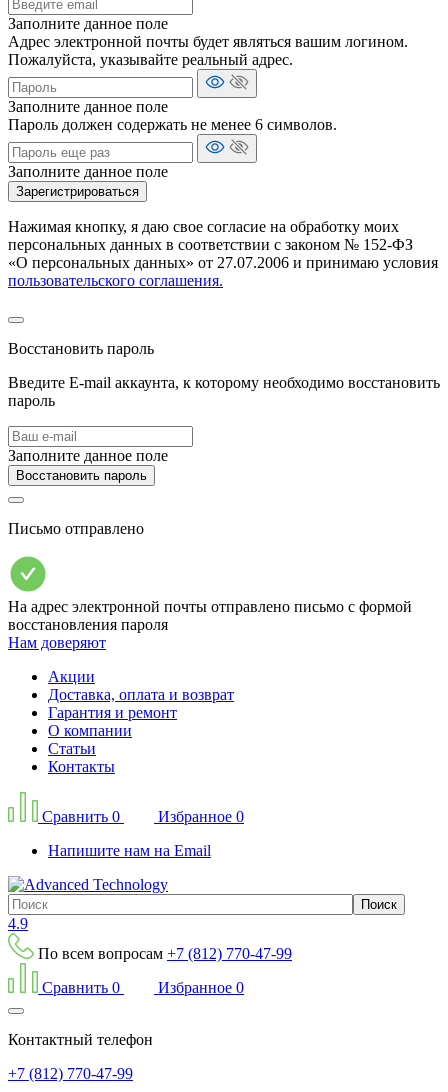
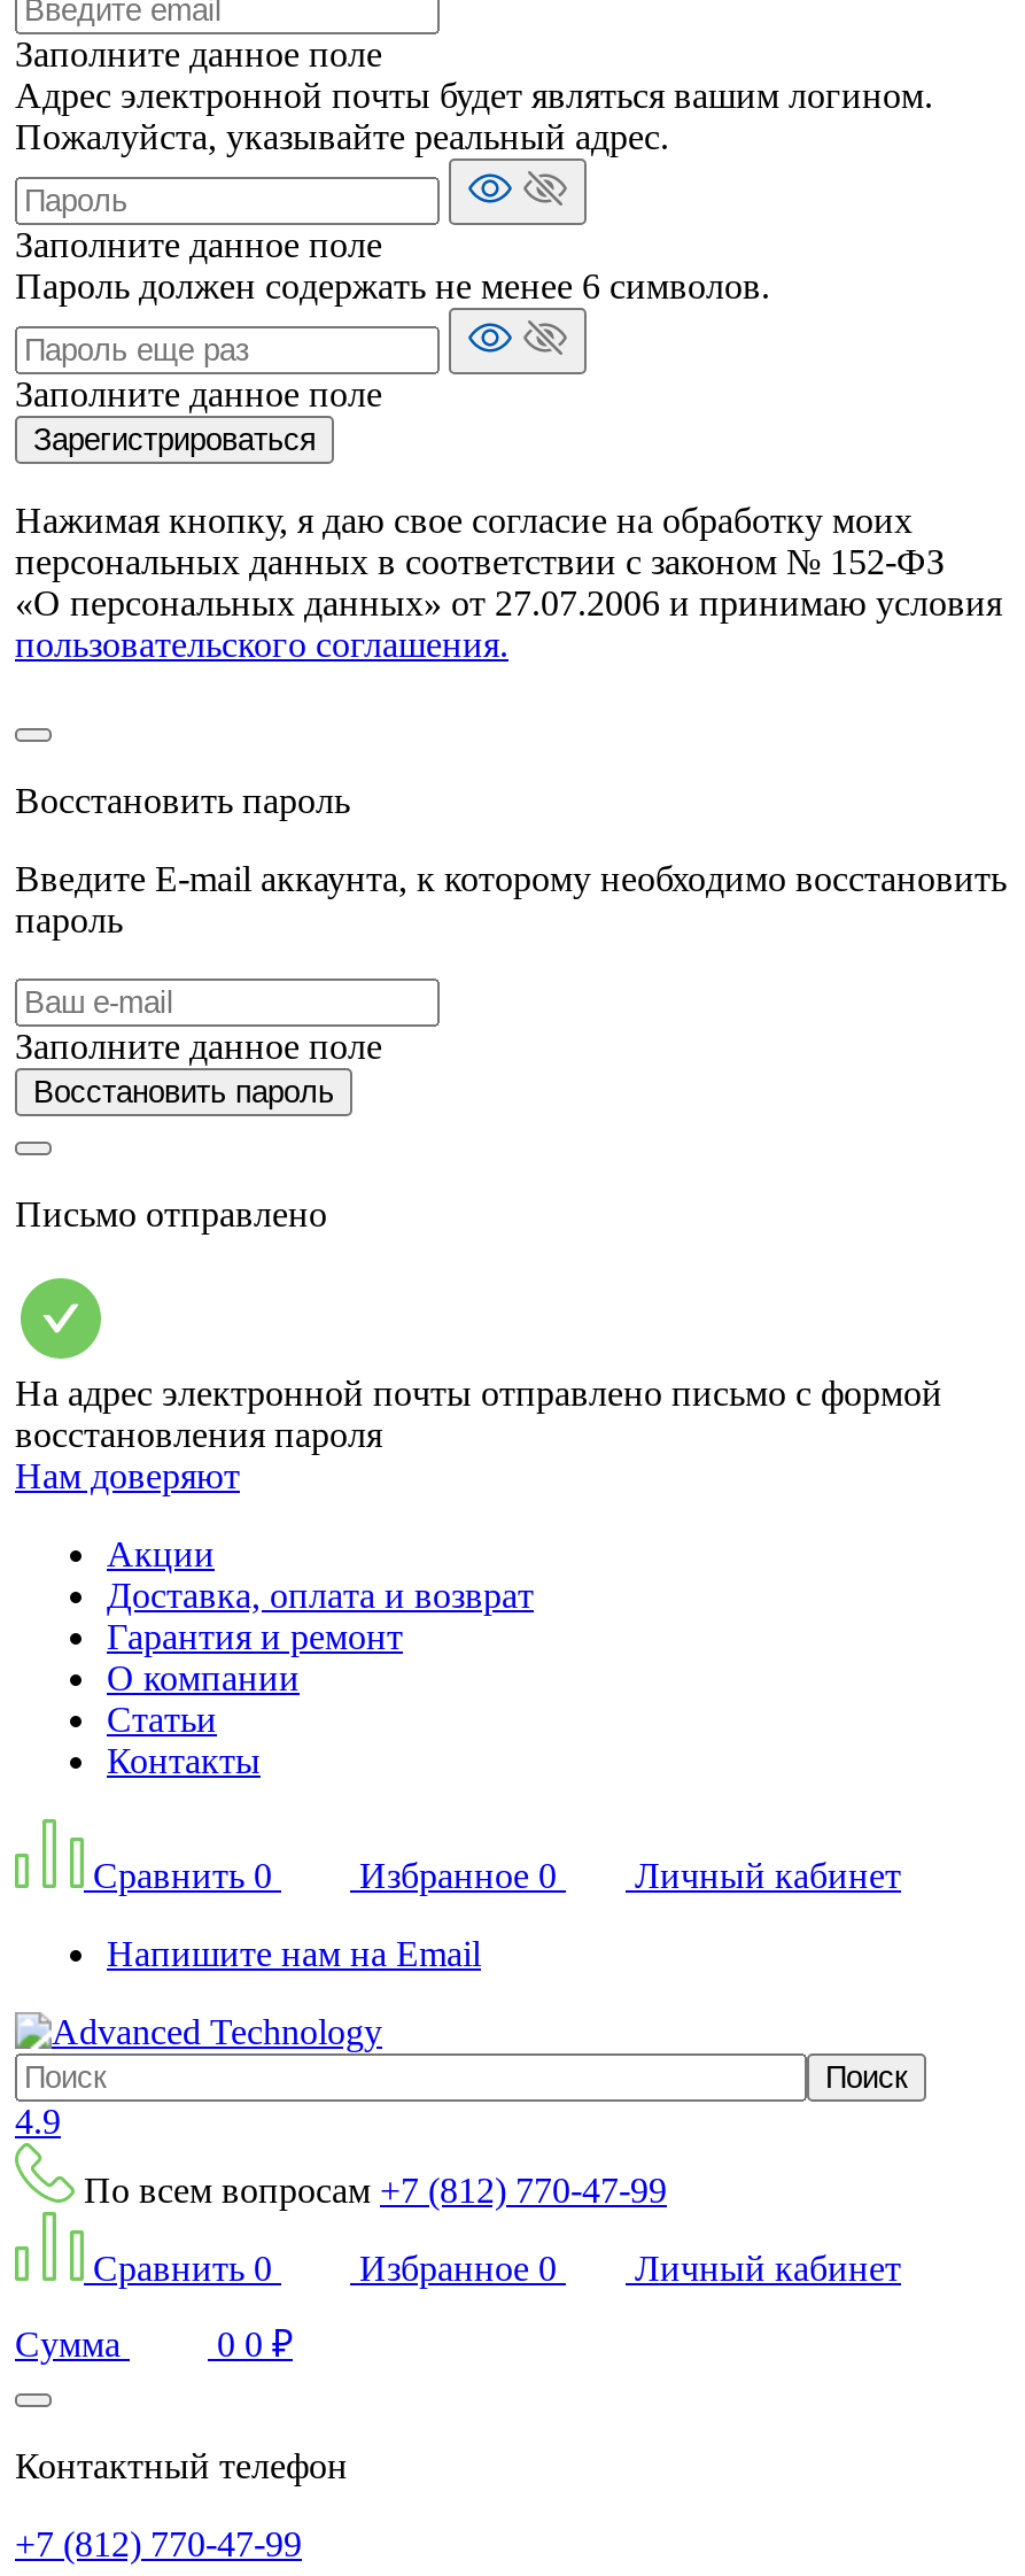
none -> [626,1856,901,1895] Личный кабинет
none -> [15,2249,901,2364] Личный кабинет | Сумма | 0 0 ₽

